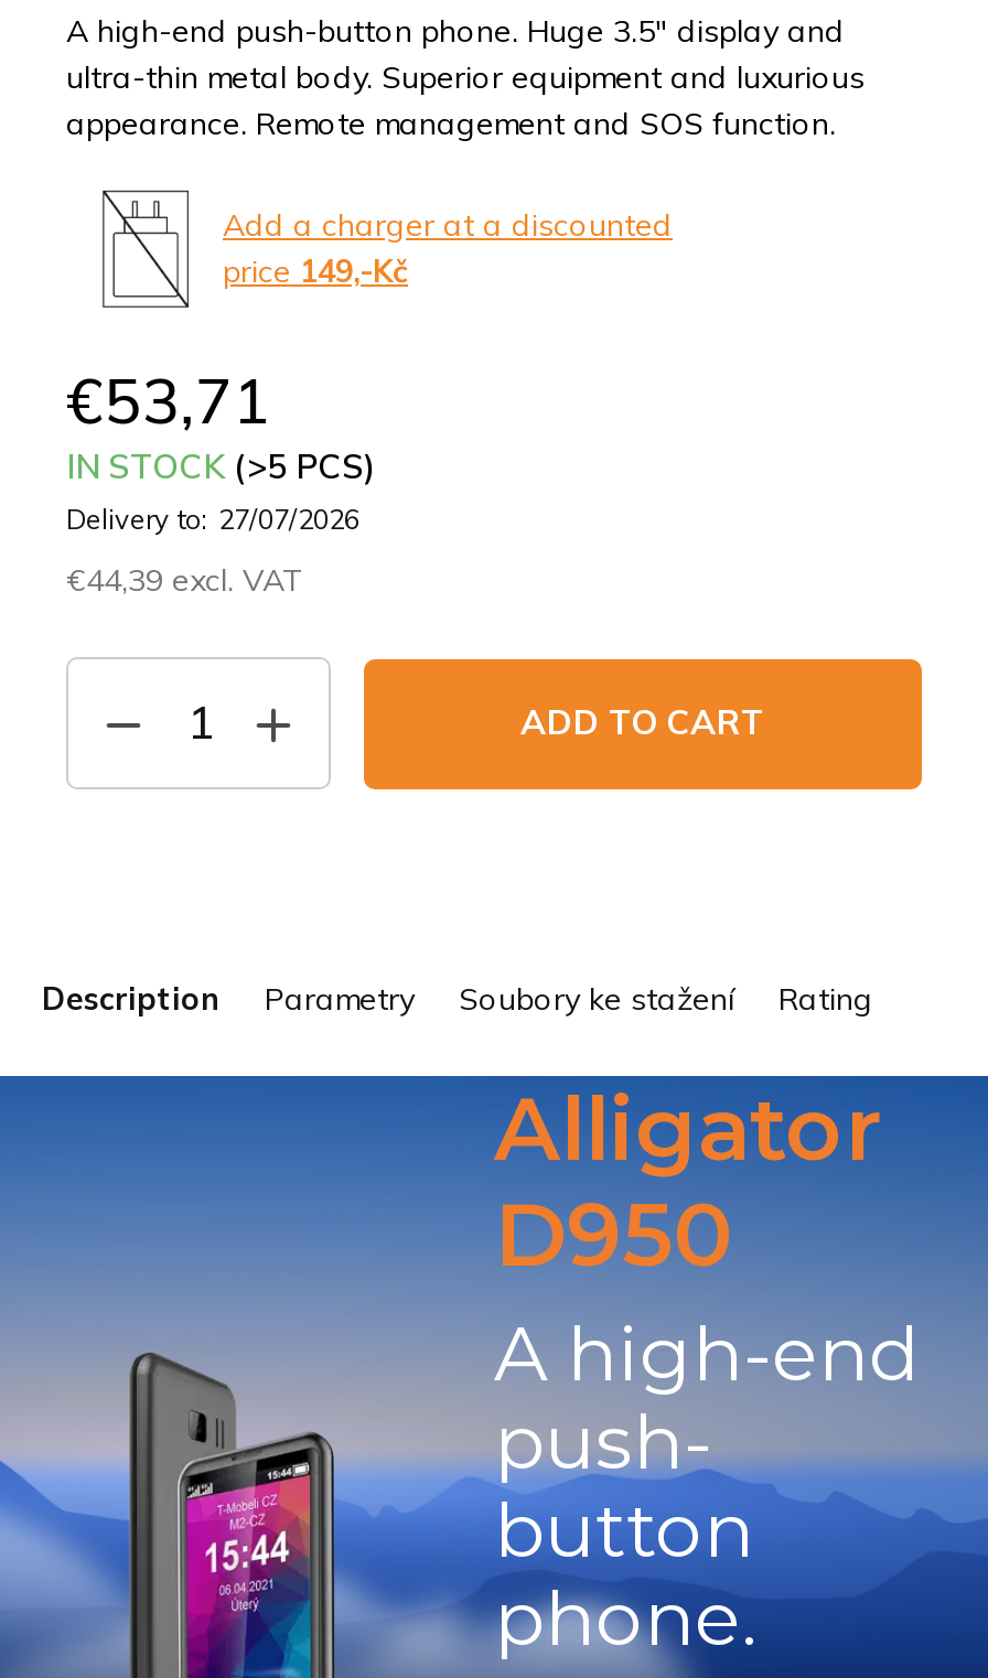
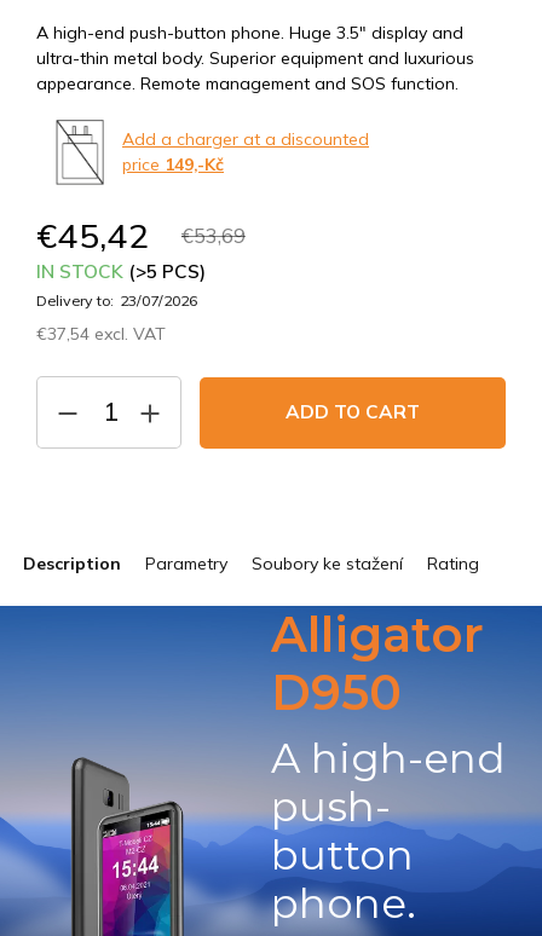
[66,362,271,439] €53,71 -> [36,214,246,256] €53,69 | €45,42
[66,503,359,536] Delivery to: 27/07/2026 -> [36,291,197,310] Delivery to: 23/07/2026
[66,560,302,600] €44,39 excl. VAT -> [36,323,166,345] €37,54 excl. VAT

